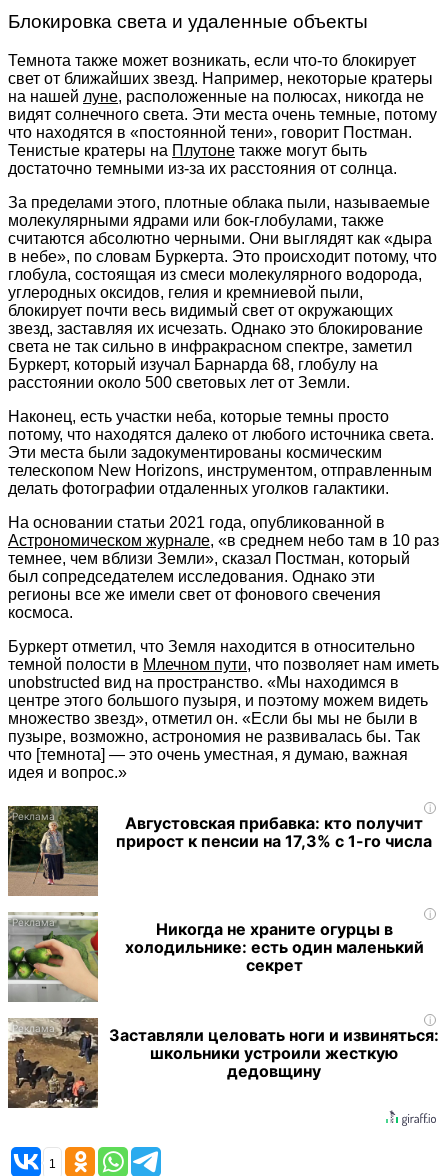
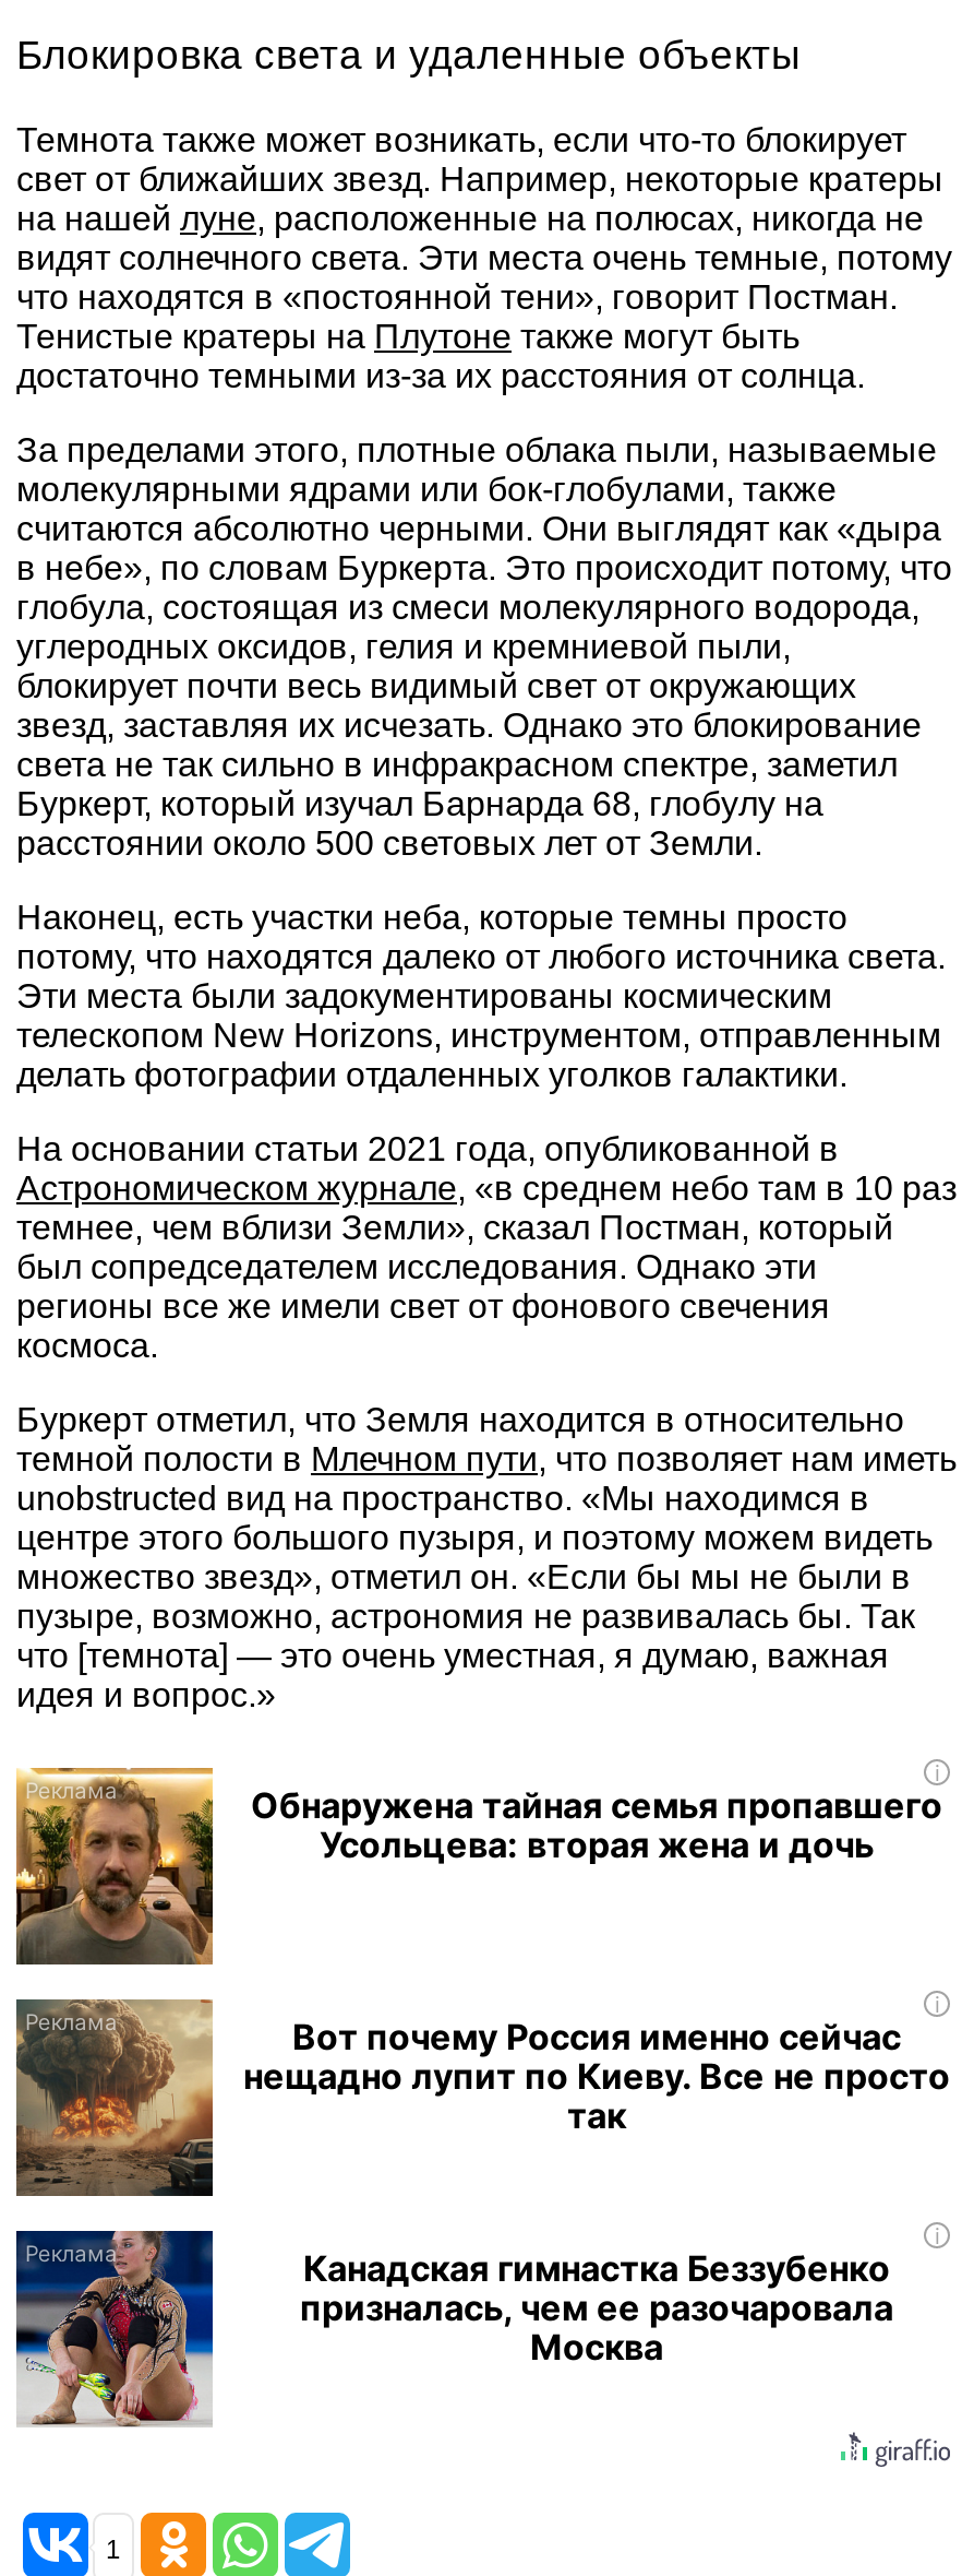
[7,805,432,897] [image] | Августовская прибавка: кто получит | прирост к пенсии на 17,3% с 1-го числа -> [14,1766,942,1967] [image] | Обнаружена тайная семья пропавшего | Усольцева: вторая жена и дочь
[8,912,423,1002] [image] | Никогда не храните огурцы в | холодильнике: есть один маленький | секрет -> [14,1999,950,2196] [image] | Вот почему Россия именно сейчас | нещадно лупит по Киеву. Все не просто | так
[7,1017,439,1109] [image] | Заставляли целовать ноги и извиняться: | школьники устроили жесткую | дедовщину -> [14,2229,893,2427] [image] | Канадская гимнастка Беззубенко | призналась, чем ее разочаровала | Москва

